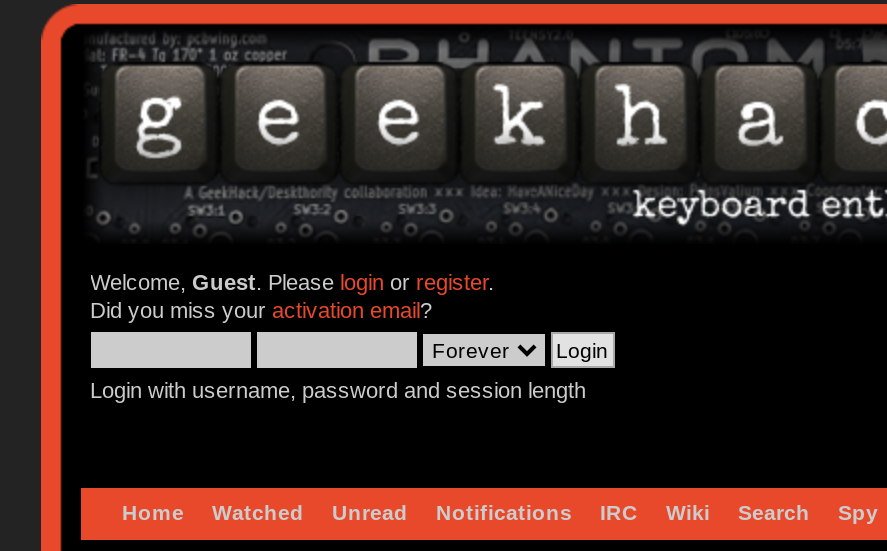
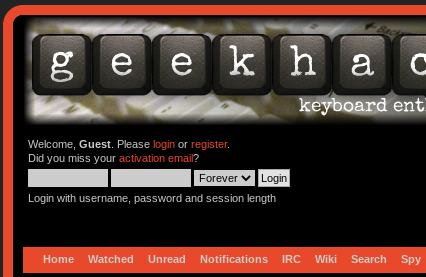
[87,32,881,240] [image] -> [25,18,423,124] [image]

